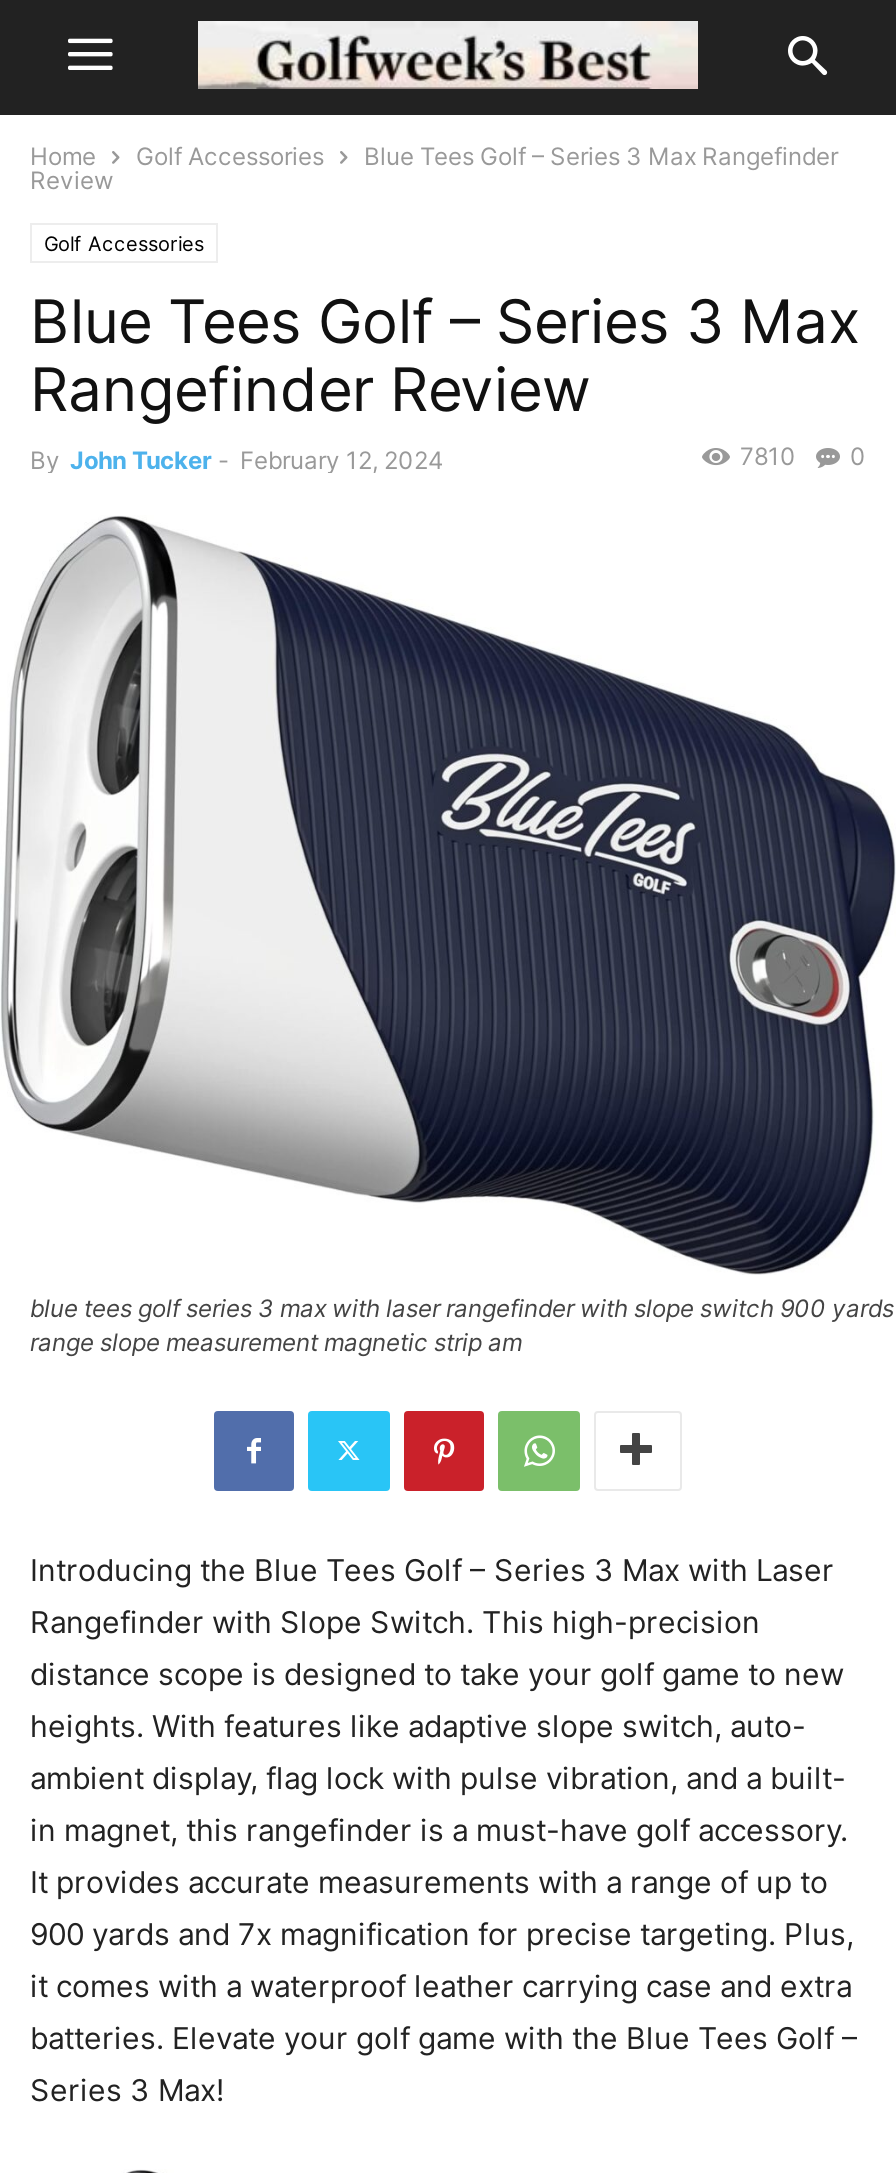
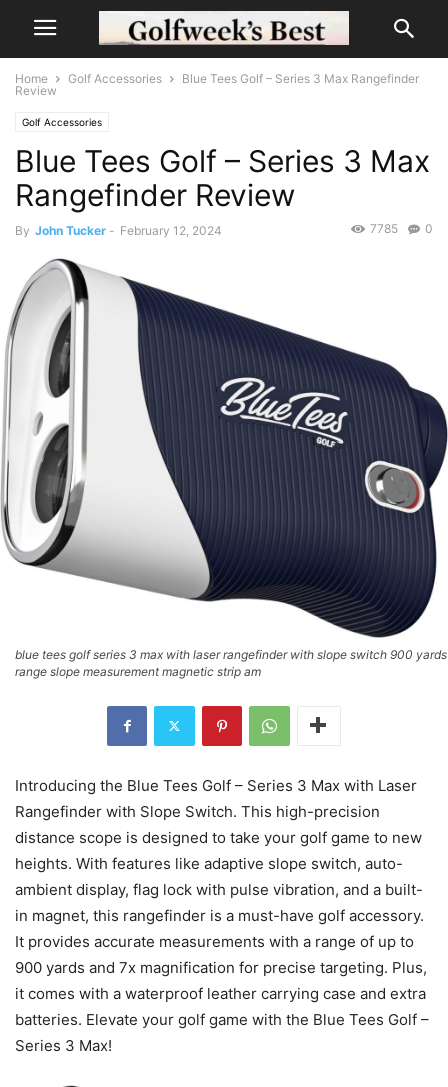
[740,441,866,471] 7810 0 -> [370,221,433,236] 7785 0

